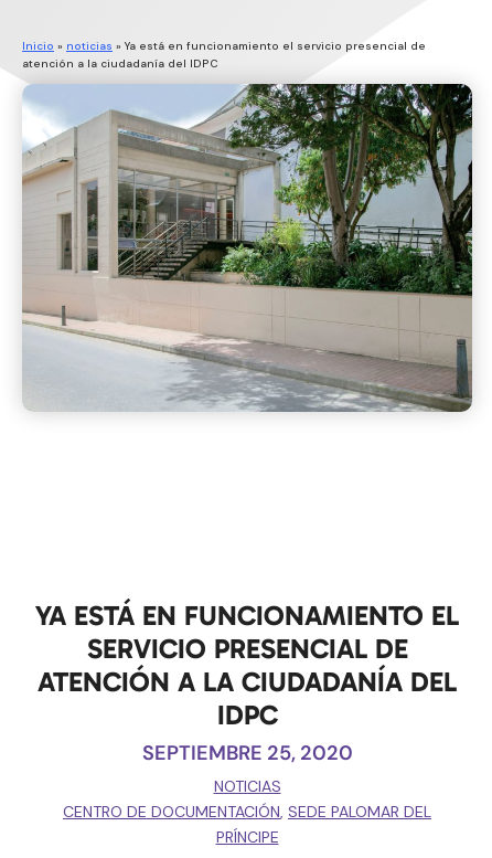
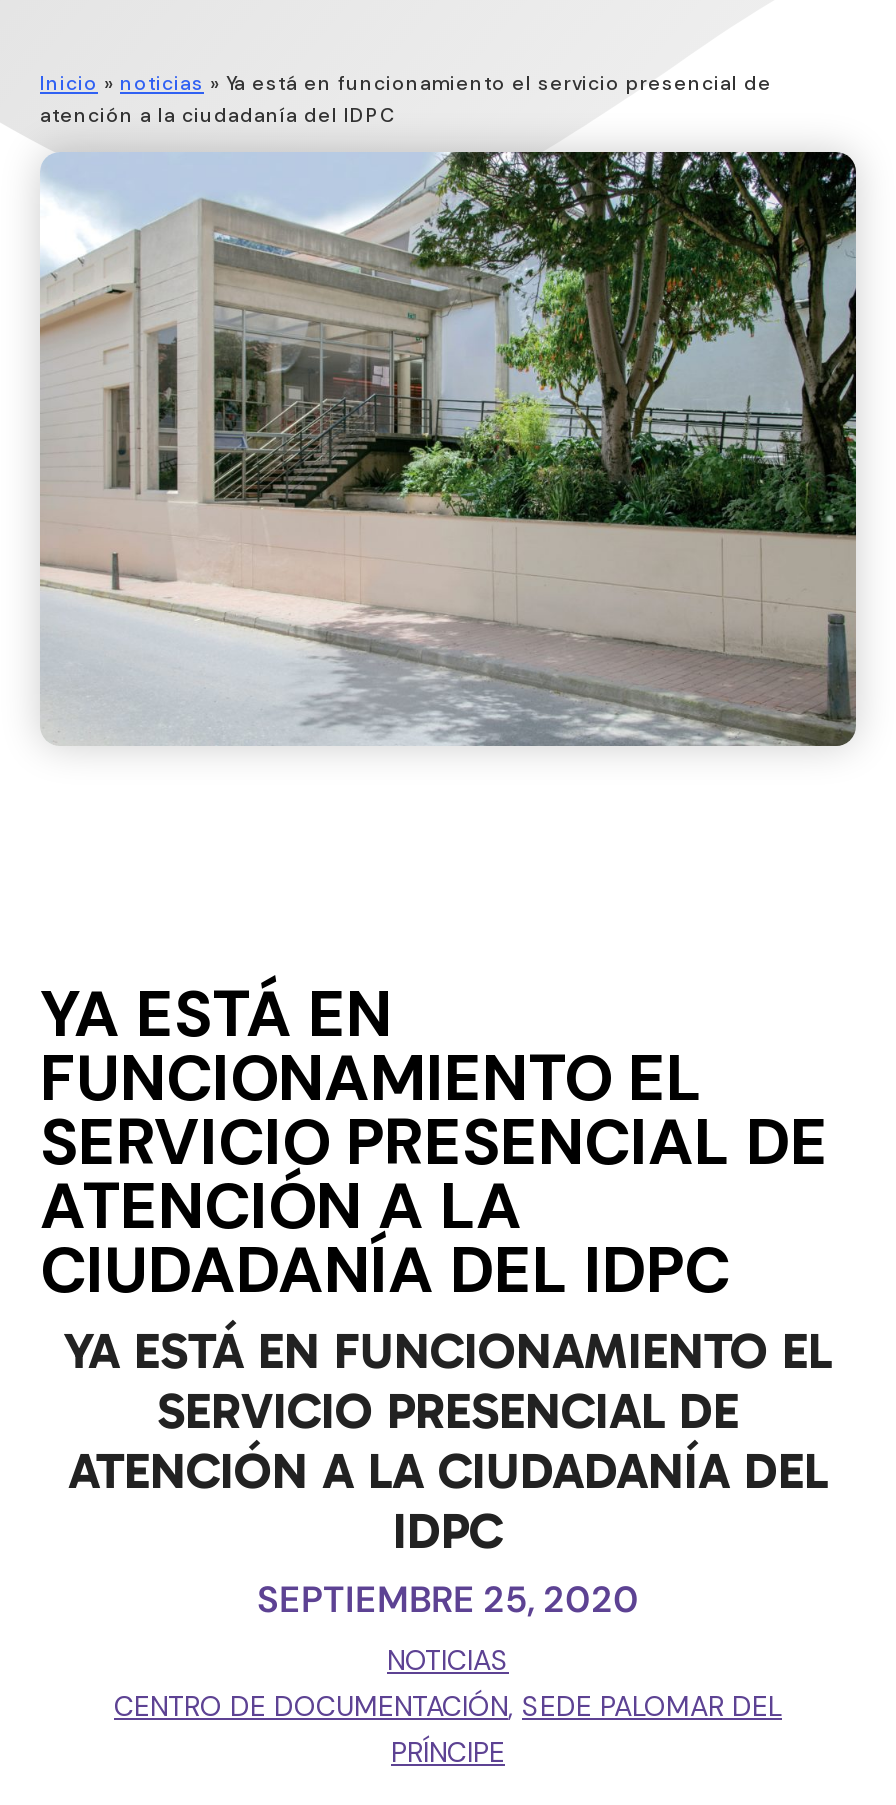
none -> [40,973,828,1313] YA ESTÁ EN | FUNCIONAMIENTO EL | SERVICIO PRESENCIAL DE | ATENCIÓN A LA | CIUDADANÍA DEL IDPC

